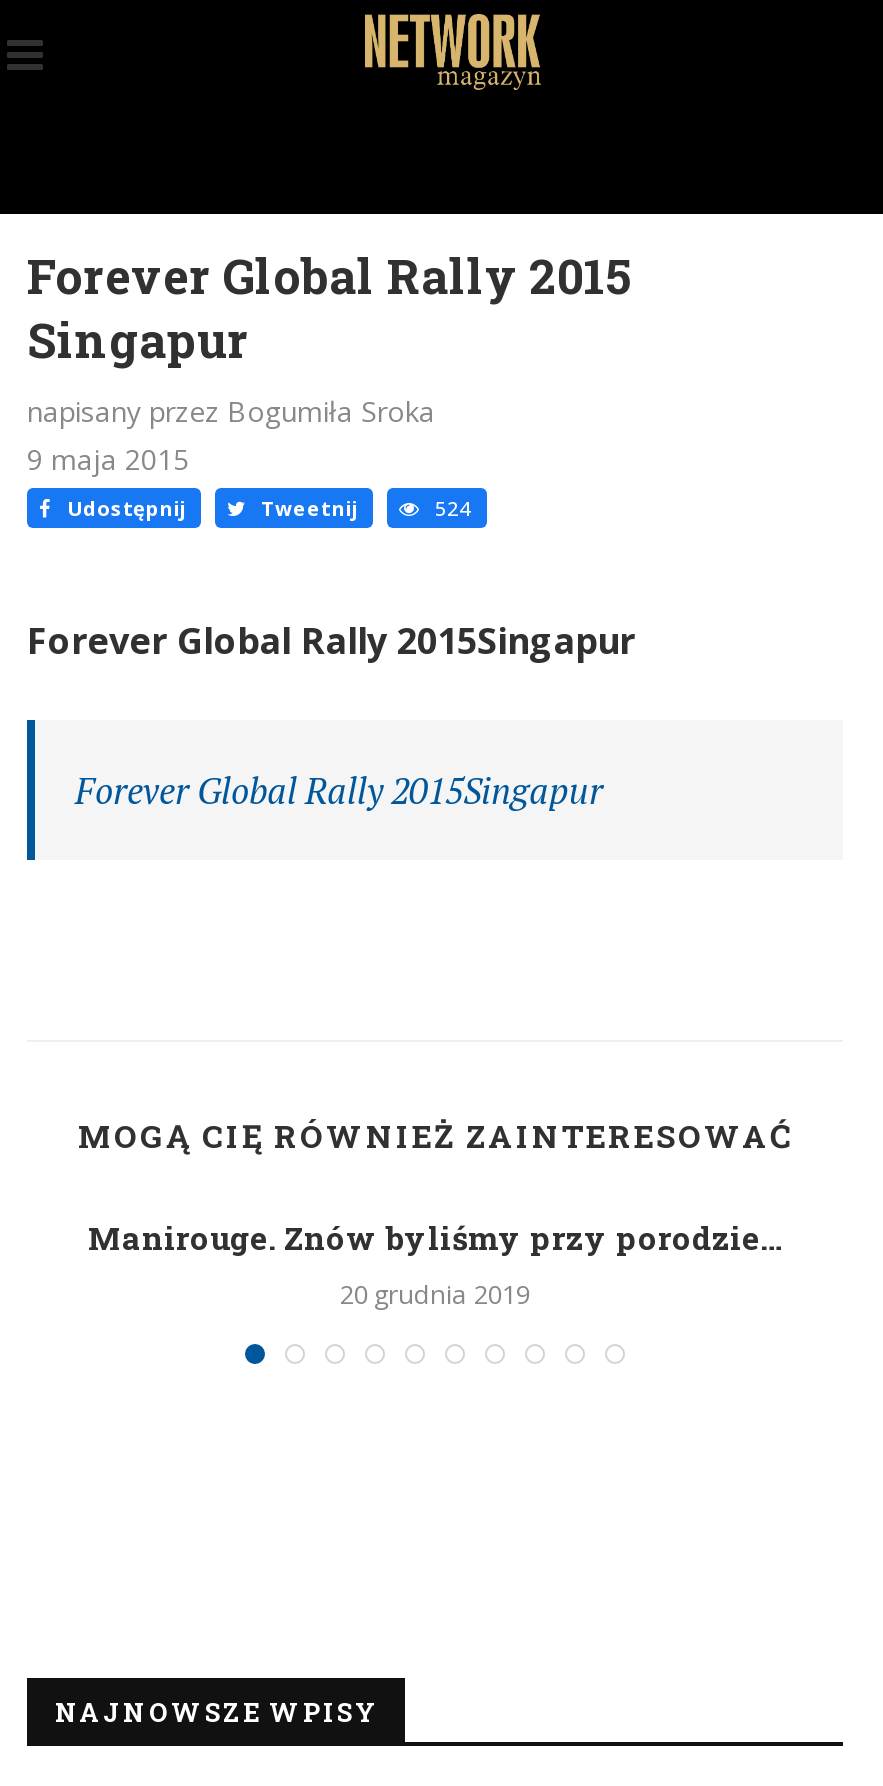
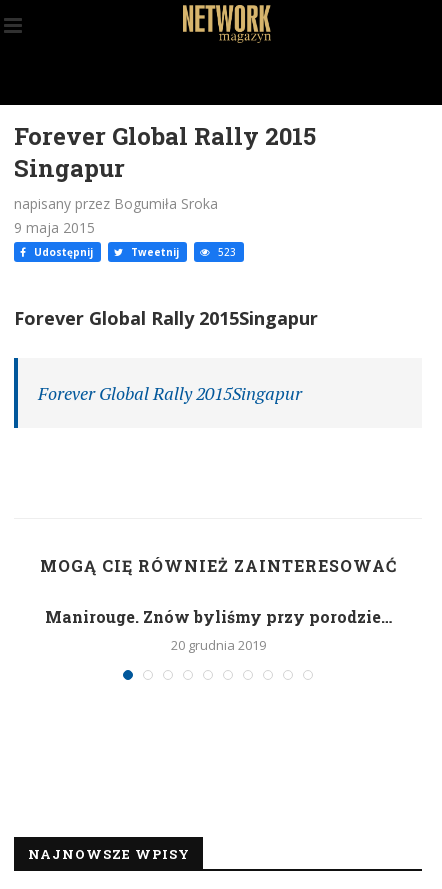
[429,494,471,522] 524 -> [215,245,236,259] 523

